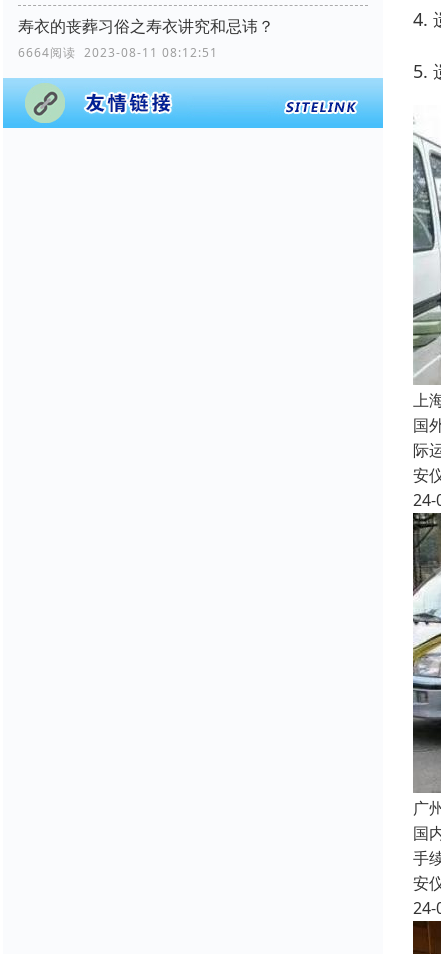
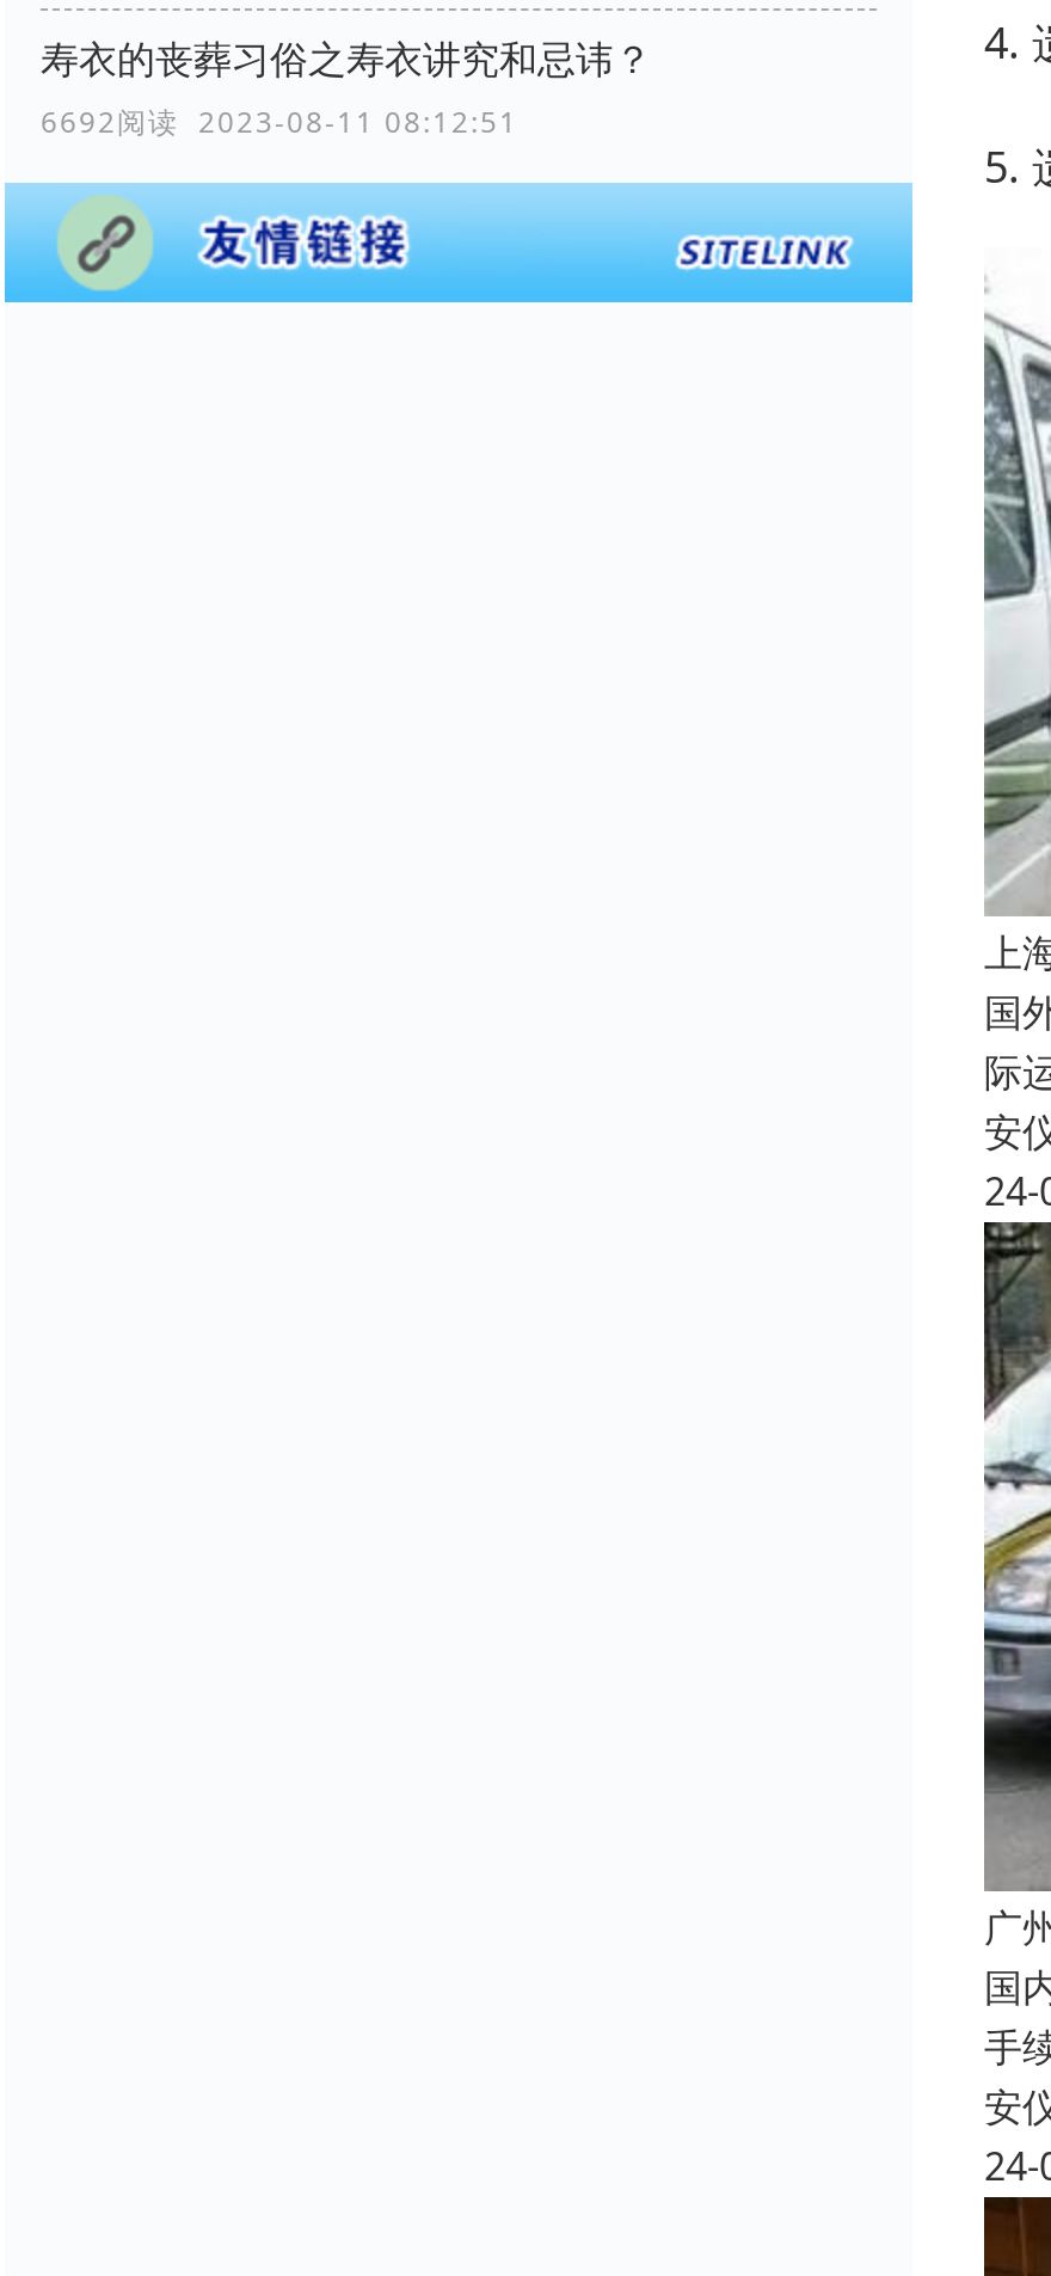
[18,44,218,61] 6664阅读 2023-08-11 08:12:51 -> [41,102,518,143] 6692阅读 2023-08-11 08:12:51

